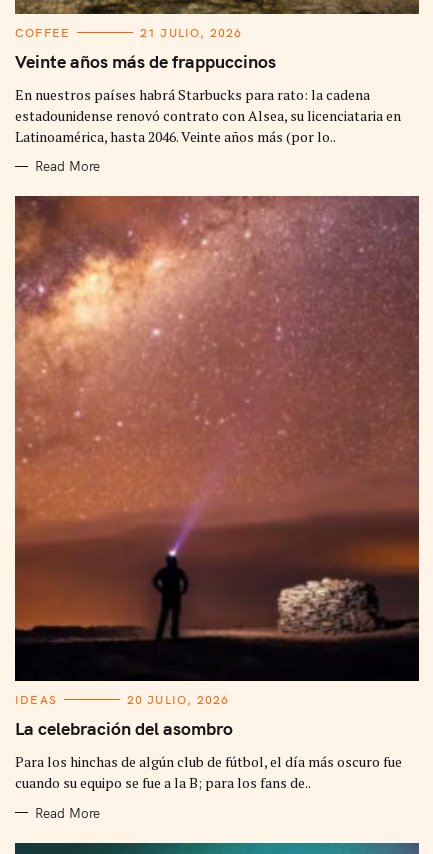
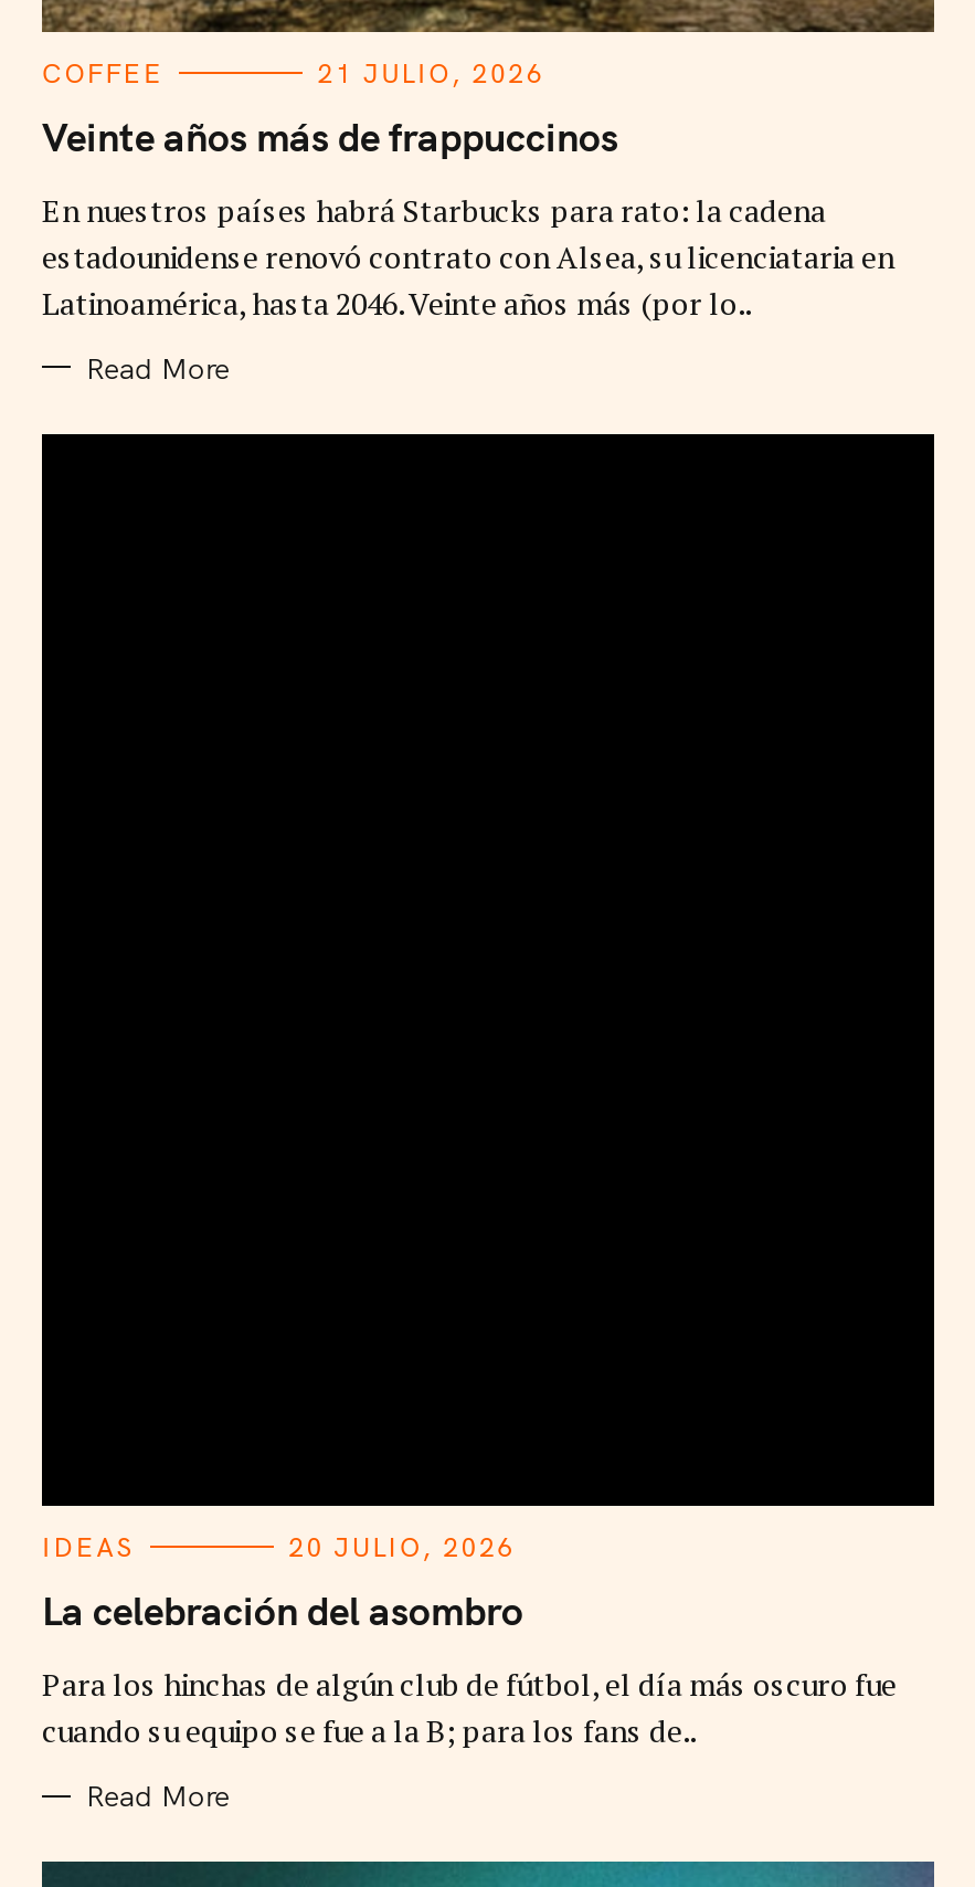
[14,196,420,643] [image] -> none

